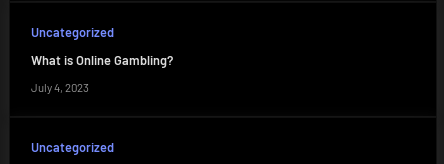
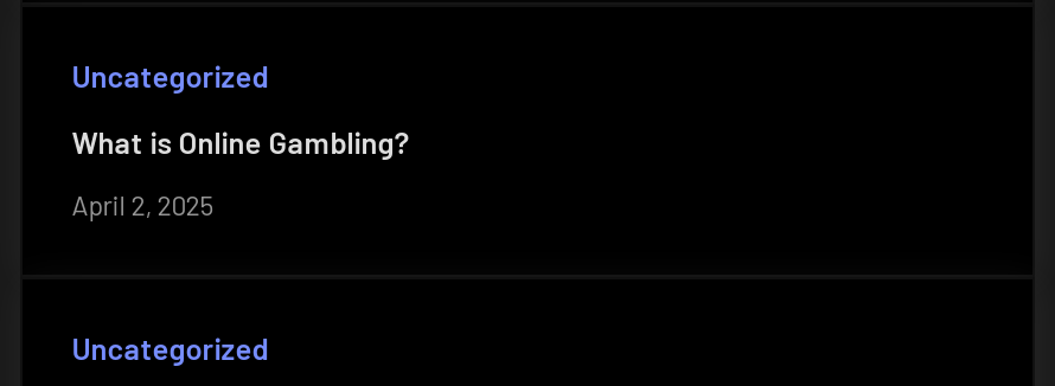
[31,80,89,93] July 4, 2023 -> [72,191,214,221] April 2, 2025

